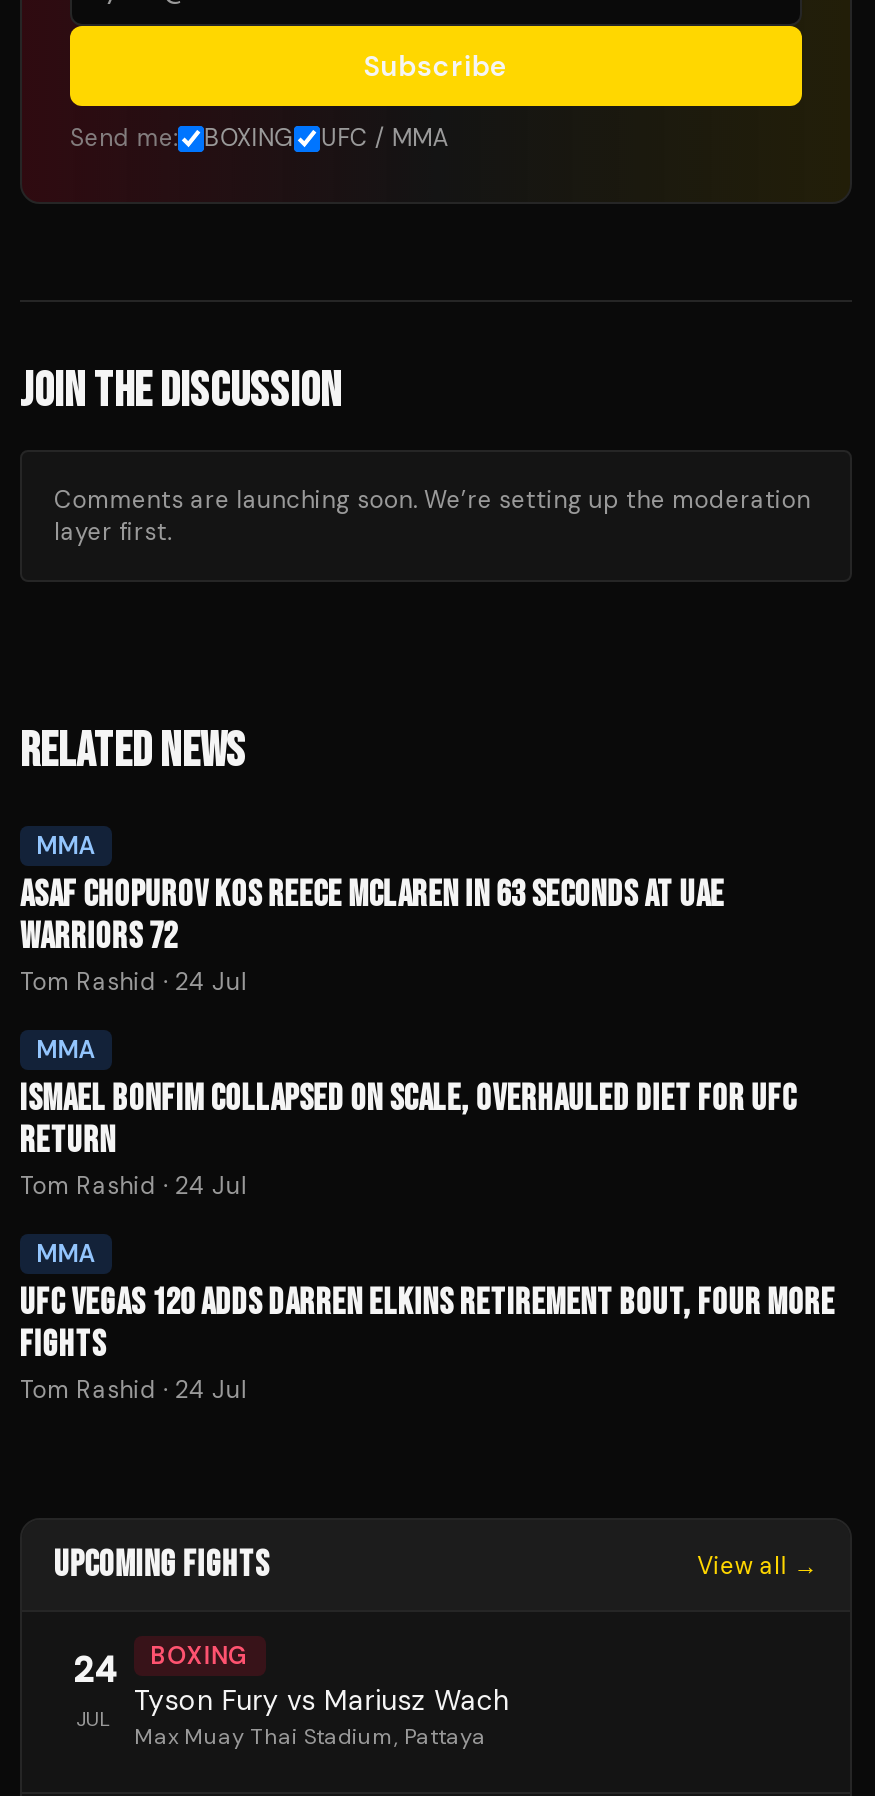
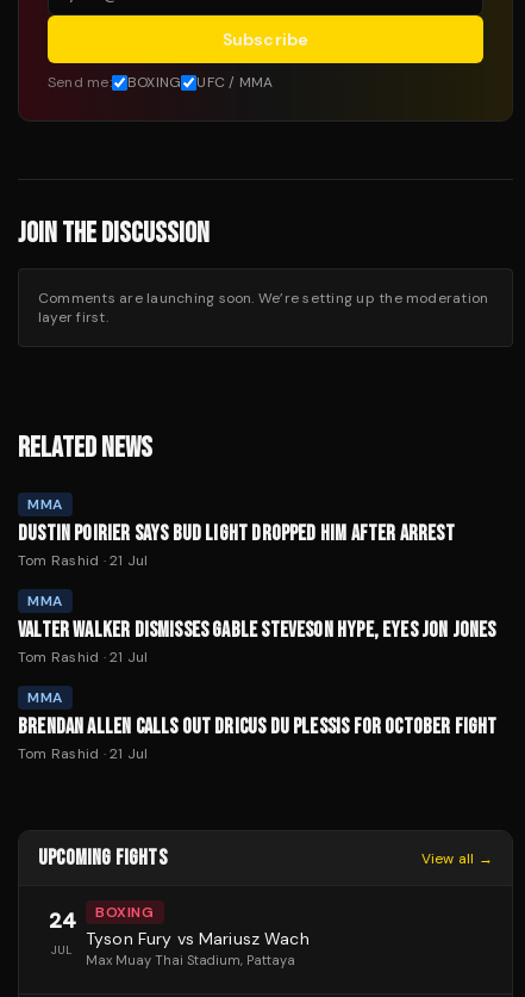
[20,874,725,998] ASAF CHOPUROV KOS REECE MCLAREN IN 63 SECONDS AT UAE | WARRIORS 72 | Tom Rashid · 24 Jul -> [18,521,454,570] DUSTIN POIRIER SAYS BUD LIGHT DROPPED HIM AFTER ARREST | Tom Rashid · 21 Jul
[20,1078,796,1202] ISMAEL BONFIM COLLAPSED ON SCALE, OVERHAULED DIET FOR UFC | RETURN | Tom Rashid · 24 Jul -> [18,618,496,667] VALTER WALKER DISMISSES GABLE STEVESON HYPE, EYES JON JONES | Tom Rashid · 21 Jul
[20,1282,835,1406] UFC VEGAS 120 ADDS DARREN ELKINS RETIREMENT BOUT, FOUR MORE | FIGHTS | Tom Rashid · 24 Jul -> [18,714,497,763] BRENDAN ALLEN CALLS OUT DRICUS DU PLESSIS FOR OCTOBER FIGHT | Tom Rashid · 21 Jul

